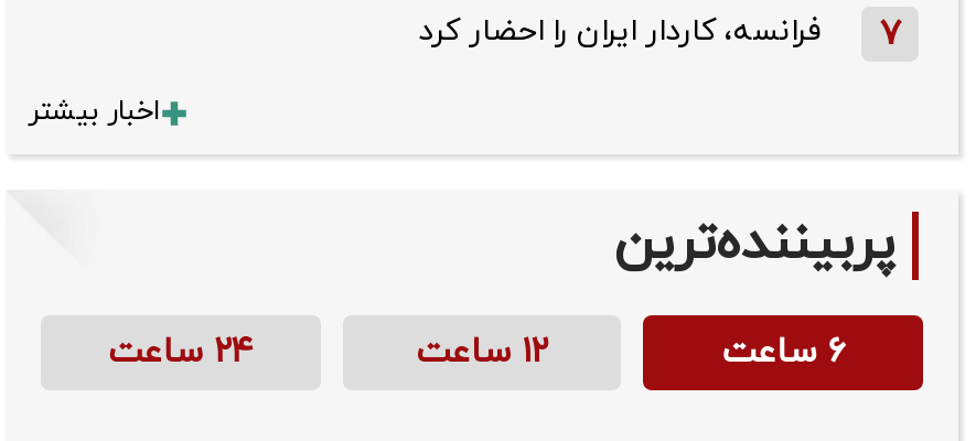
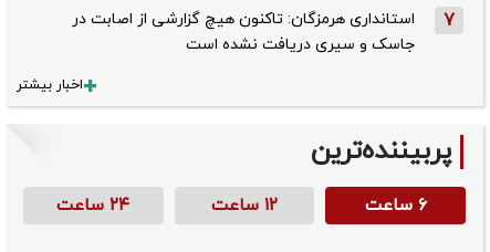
[418,11,822,53] فرانسه، کاردار ایران را احضار کرد -> [72,9,415,55] استانداری هرمزگان: تاکنون هیچ گزارشی از اصابت در | جاسک و سیری دریافت نشده است

